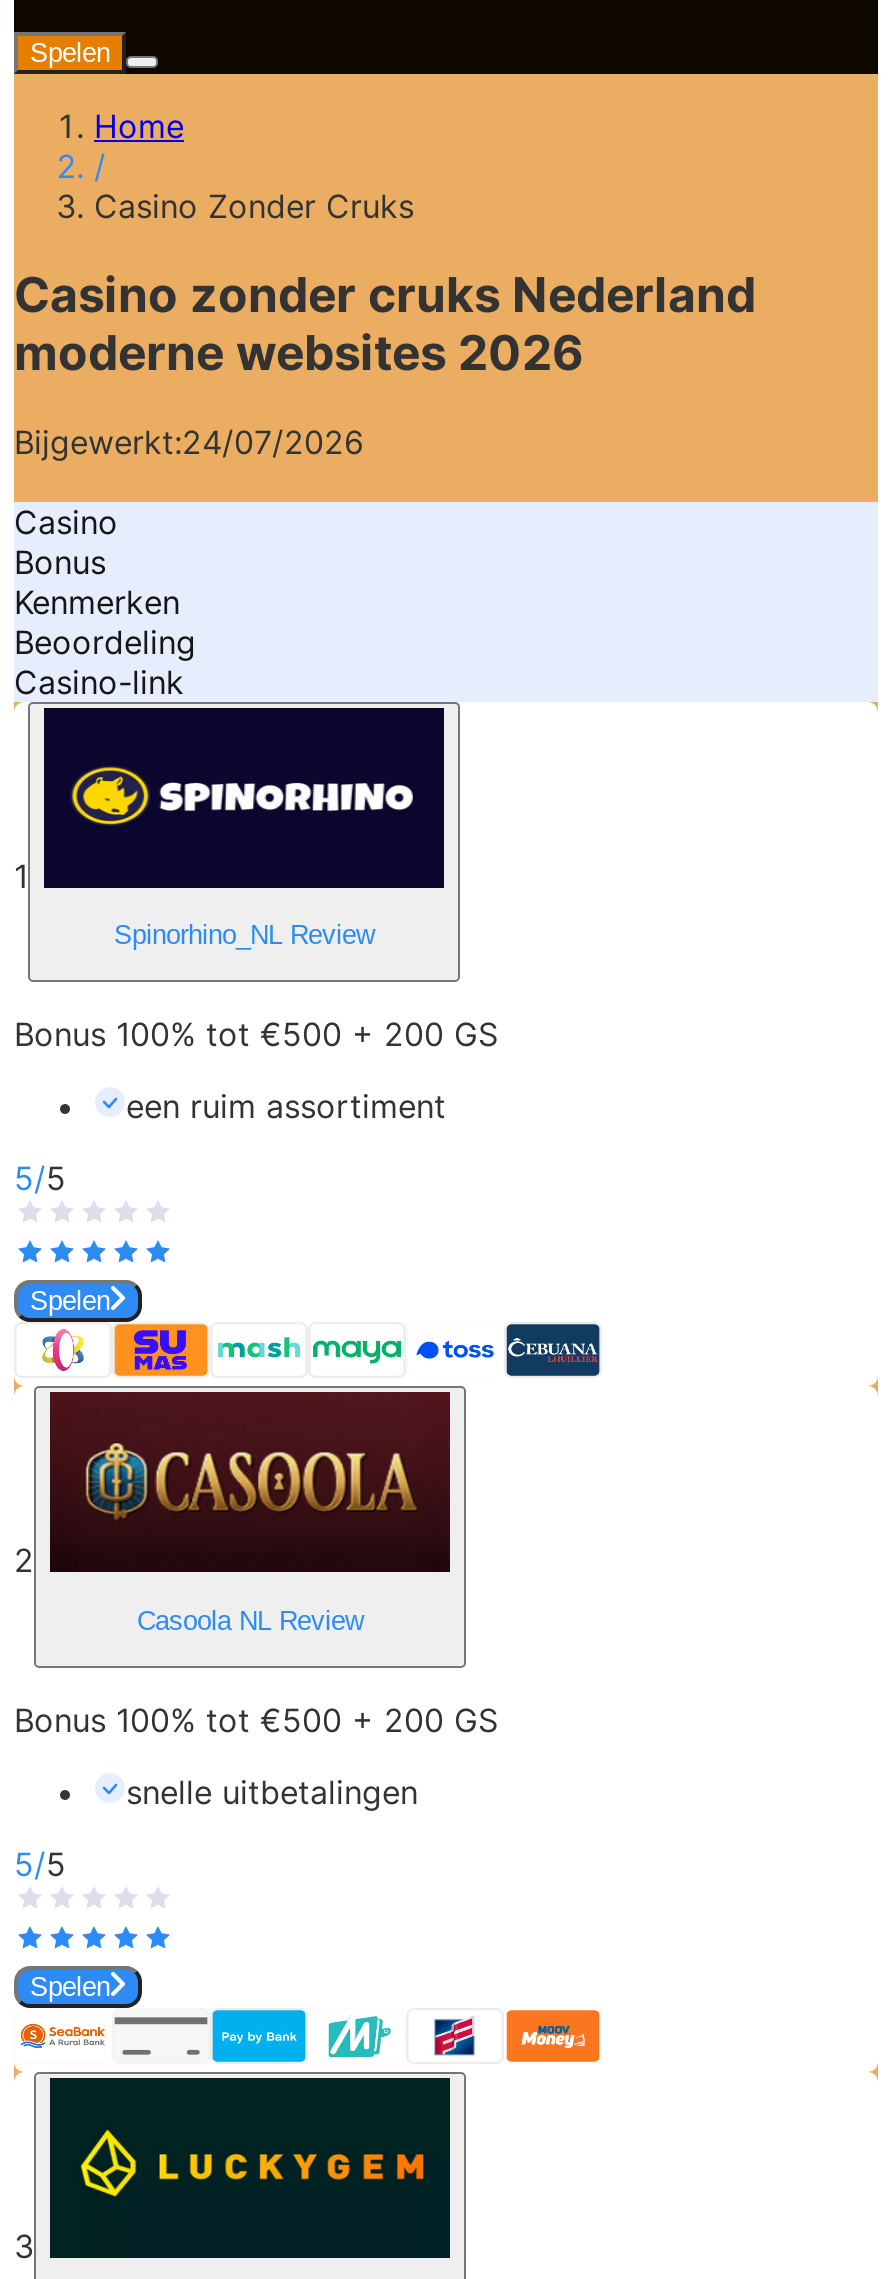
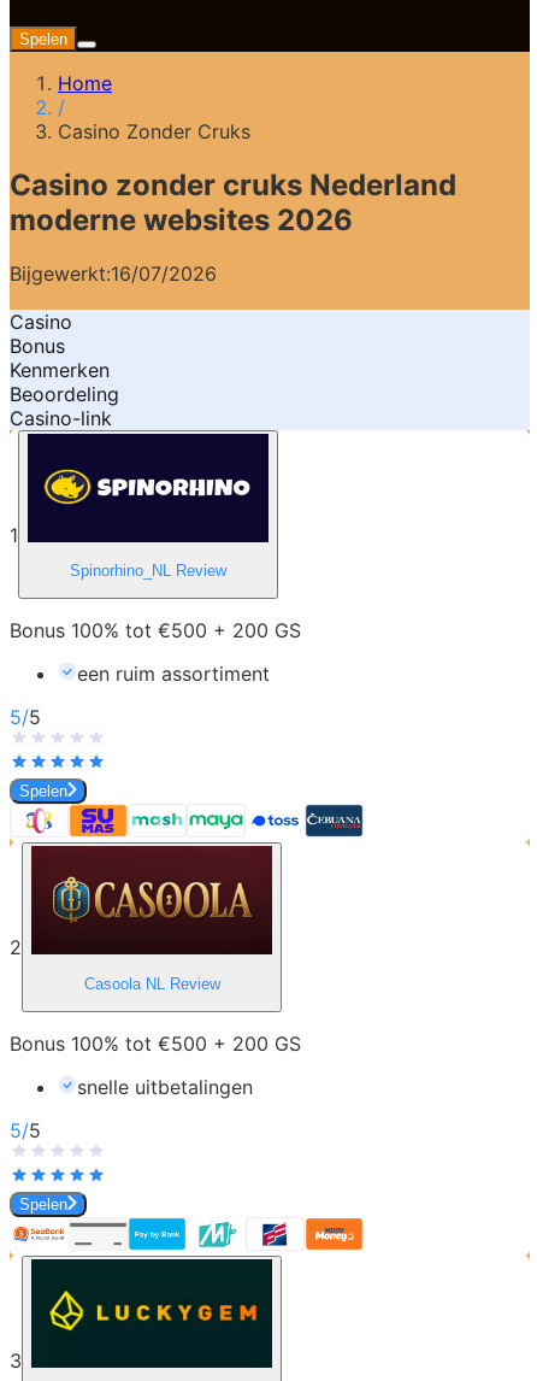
[14,422,364,462] Bijgewerkt:24/07/2026 -> [10,261,217,285] Bijgewerkt:16/07/2026

